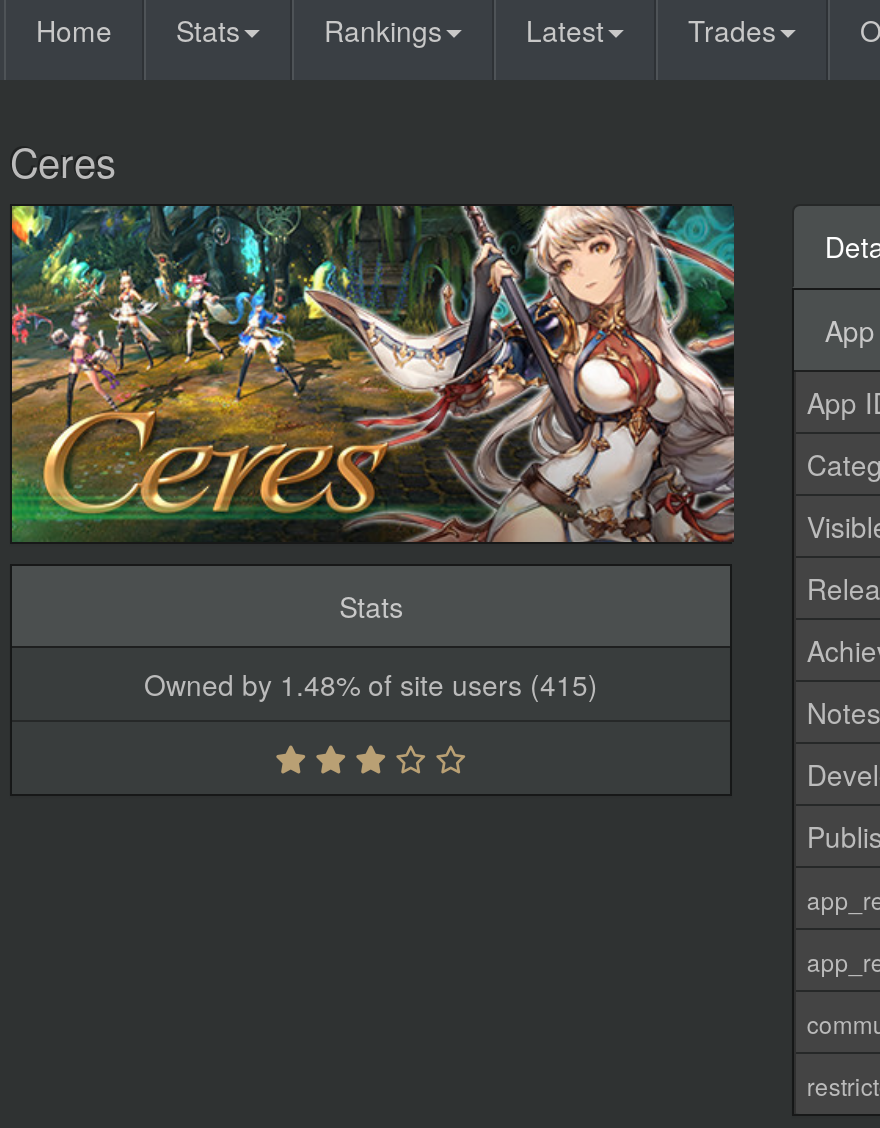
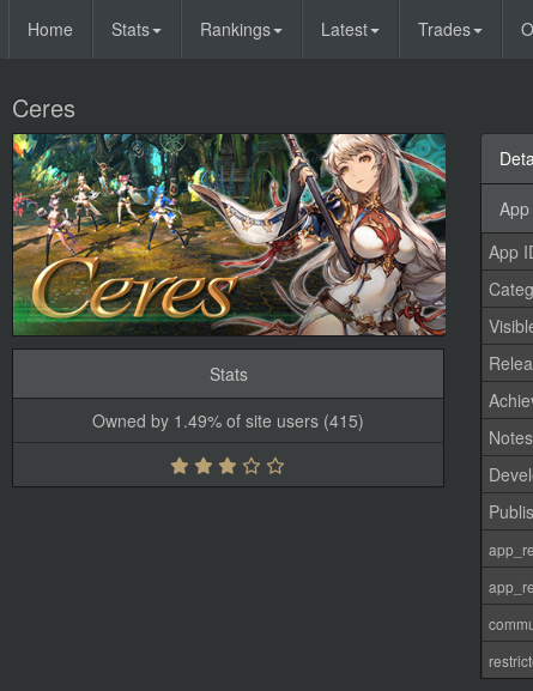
[144,664,598,704] Owned by 1.48% of site users (415) -> [92,409,364,433] Owned by 1.49% of site users (415)

